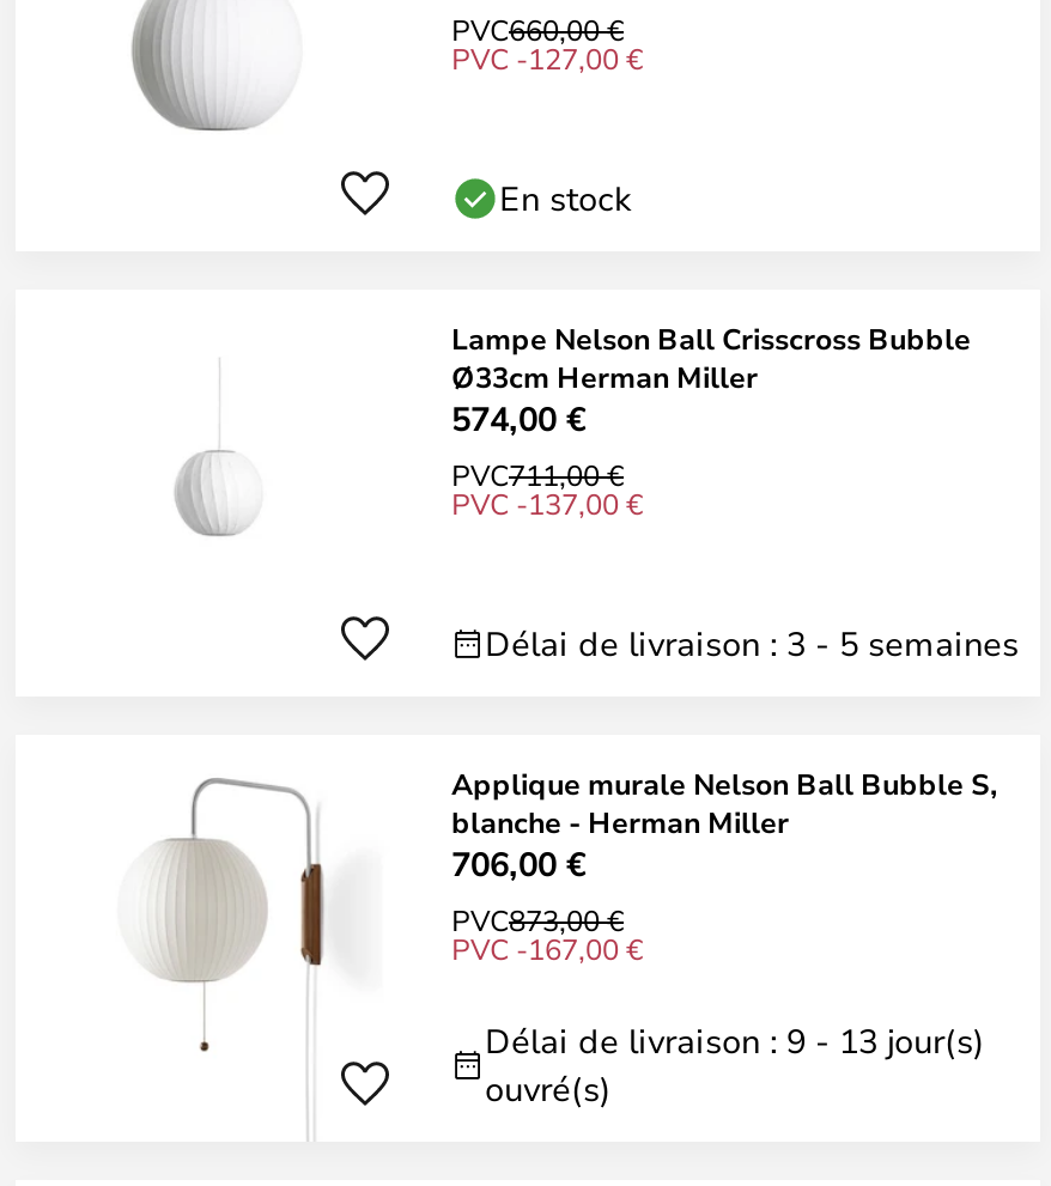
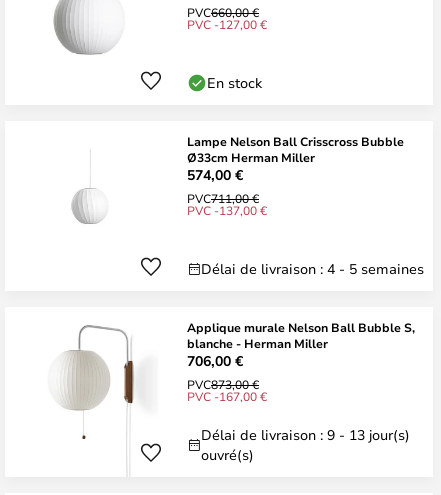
[485,620,1019,665] Délai de livraison : 3 - 5 semaines -> [201,259,424,278] Délai de livraison : 4 - 5 semaines

